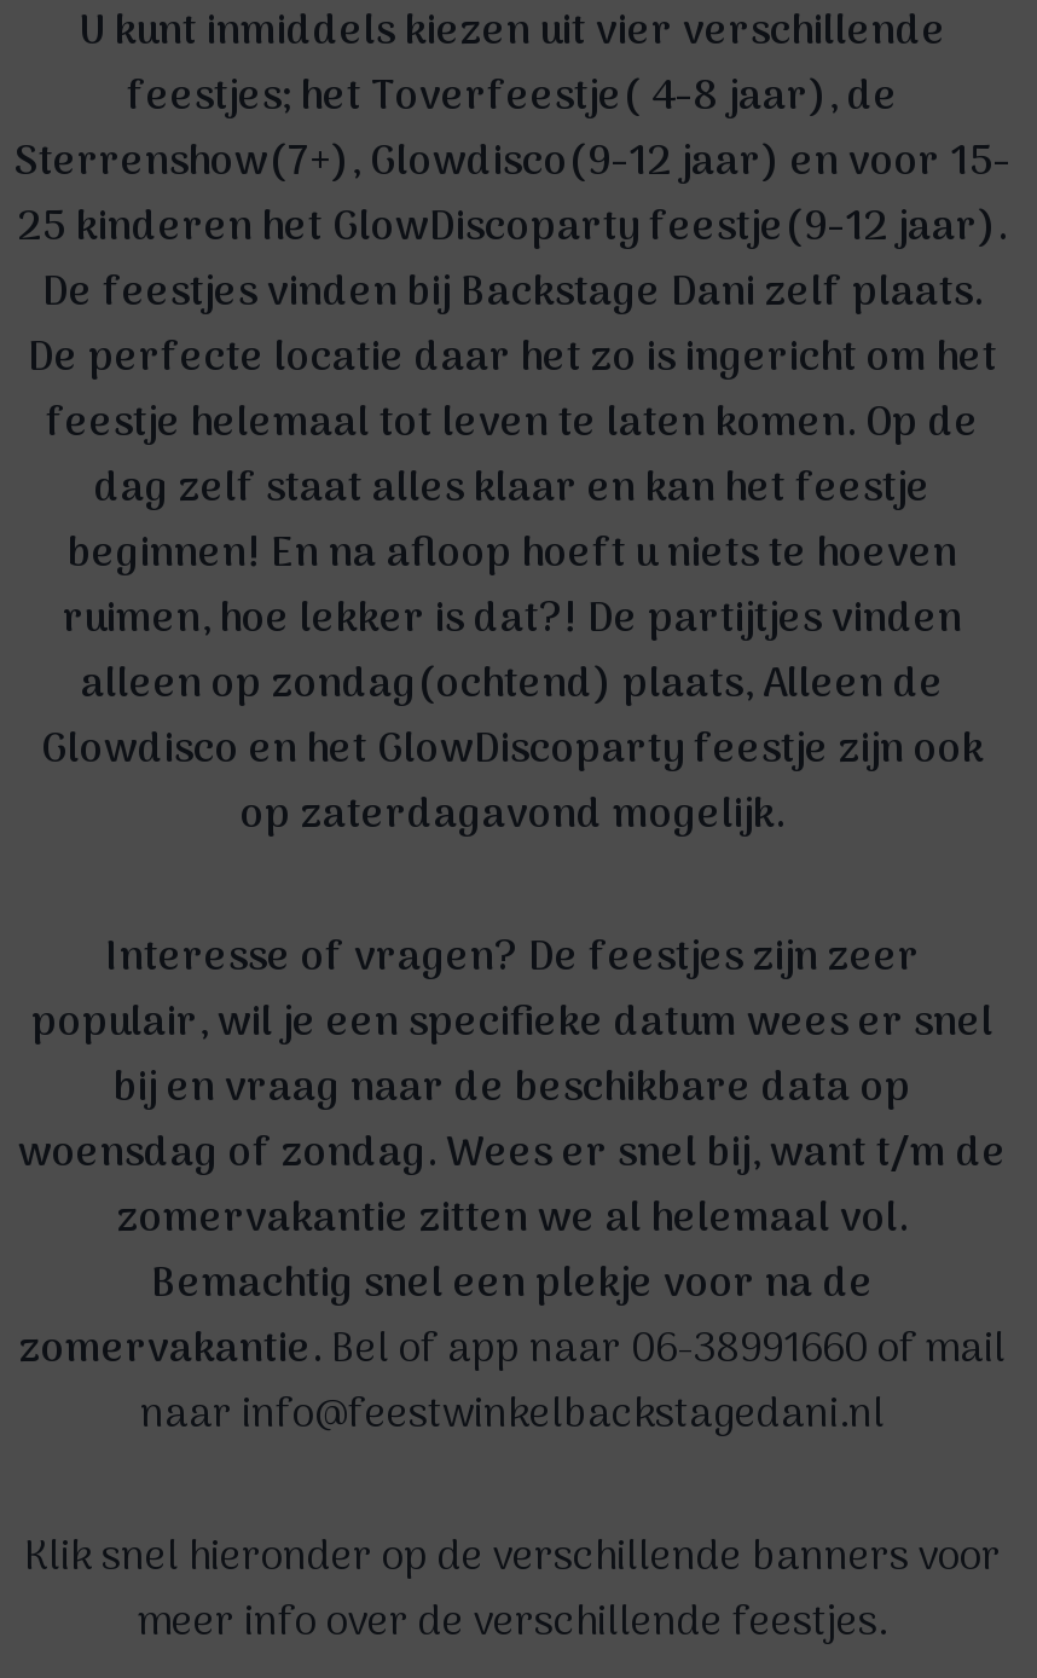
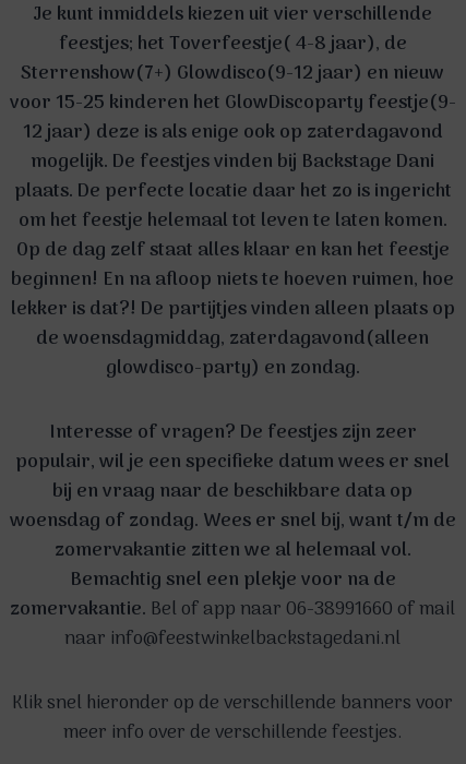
[79,0,946,68] U kunt inmiddels kiezen uit vier verschillende -> [33,0,432,31] Je kunt inmiddels kiezen uit vier verschillende
[15,131,1010,852] Sterrenshow(7+), Glowdisco(9-12 jaar) en voor 15- | 25 kinderen het GlowDiscoparty feestje(9-12 jaar). | De feestjes vinden bij Backstage Dani zelf plaats. | De perfecte locatie daar het zo is ingericht om het | feestje helemaal tot leven te laten komen. Op de | dag zelf staat alles klaar en kan het feestje | beginnen! En na afloop hoeft u niets te hoeven | ruimen, hoe lekker is dat?! De partijtjes vinden | alleen op zondag(ochtend) plaats, Alleen de | Glowdisco en het GlowDiscoparty feestje zijn ook | op zaterdagavond mogelijk. -> [9,59,456,384] Sterrenshow(7+) Glowdisco(9-12 jaar) en nieuw | voor 15-25 kinderen het GlowDiscoparty feestje(9- | 12 jaar) deze is als enige ook op zaterdagavond | mogelijk. De feestjes vinden bij Backstage Dani | plaats. De perfecte locatie daar het zo is ingericht | om het feestje helemaal tot leven te laten komen. | Op de dag zelf staat alles klaar en kan het feestje | beginnen! En na afloop niets te hoeven ruimen, hoe | lekker is dat?! De partijtjes vinden alleen plaats op | de woensdagmiddag, zaterdagavond(alleen | glowdisco-party) en zondag.

